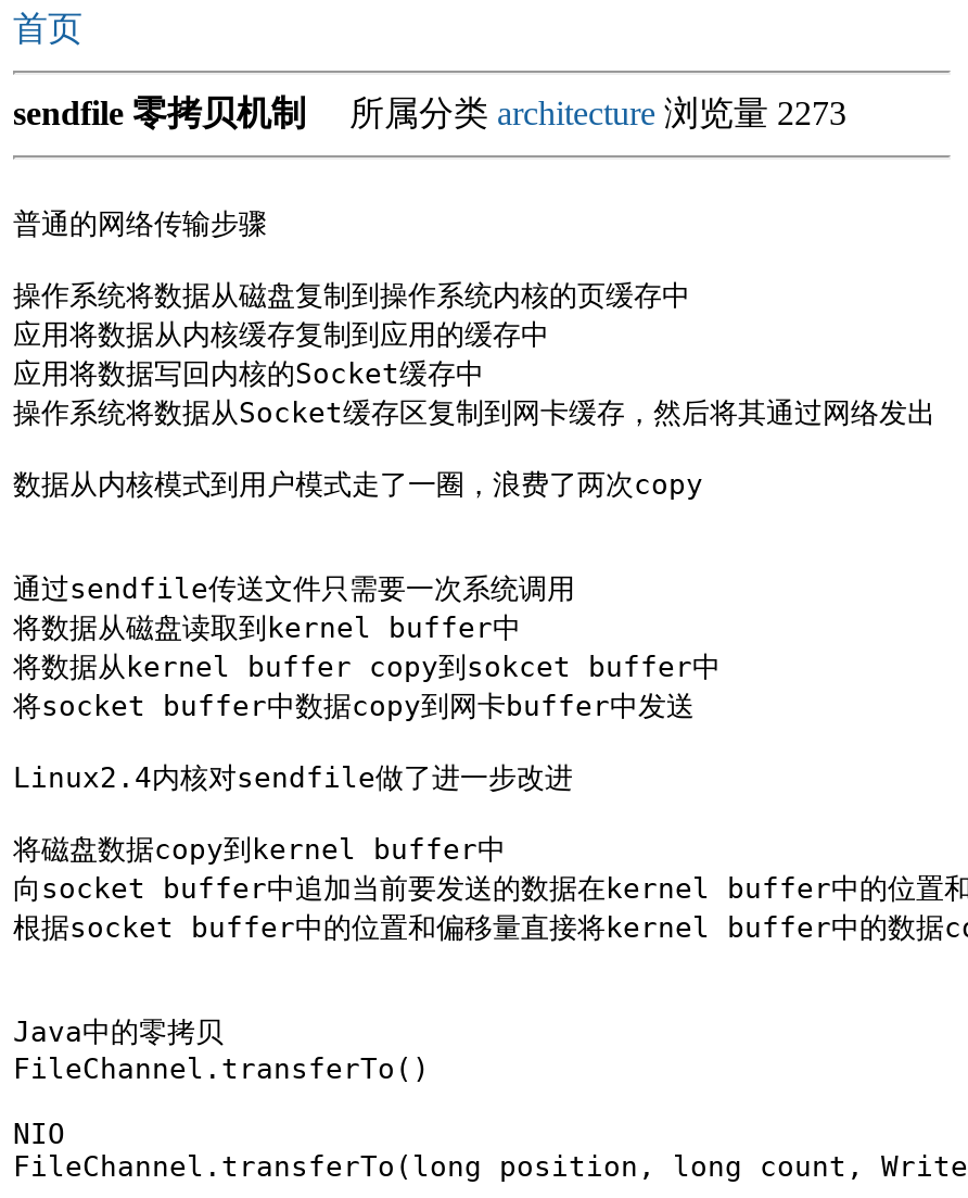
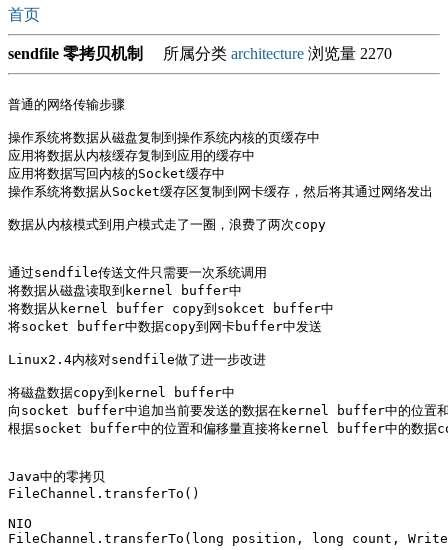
[13,94,846,131] sendfile 零拷贝机制所属分类architecture浏览量 2273 -> [8,45,392,62] sendfile 零拷贝机制所属分类architecture浏览量 2270

